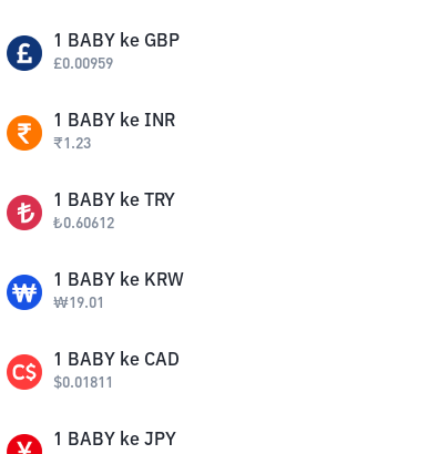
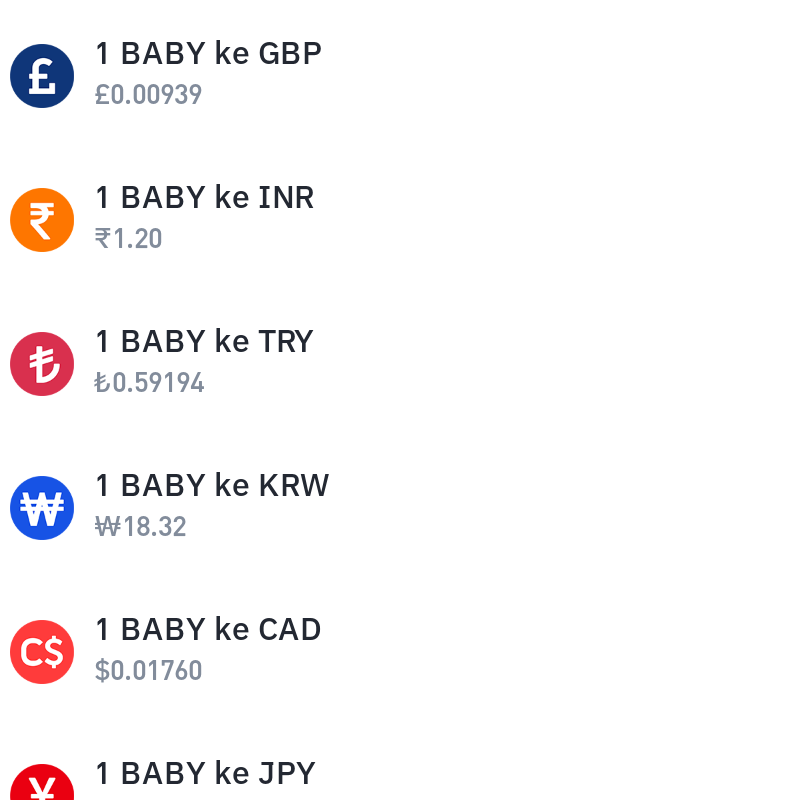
[53,56,113,72] £0.00959 -> [94,82,202,110] £0.00939
[53,136,91,152] ₹1.23 -> [94,226,162,254] ₹1.20
[53,216,114,231] ₺0.60612 -> [94,370,204,398] ₺0.59194
[53,296,104,311] ₩19.01 -> [94,514,186,542] ₩18.32
[53,375,113,391] $0.01811 -> [94,658,202,686] $0.01760

